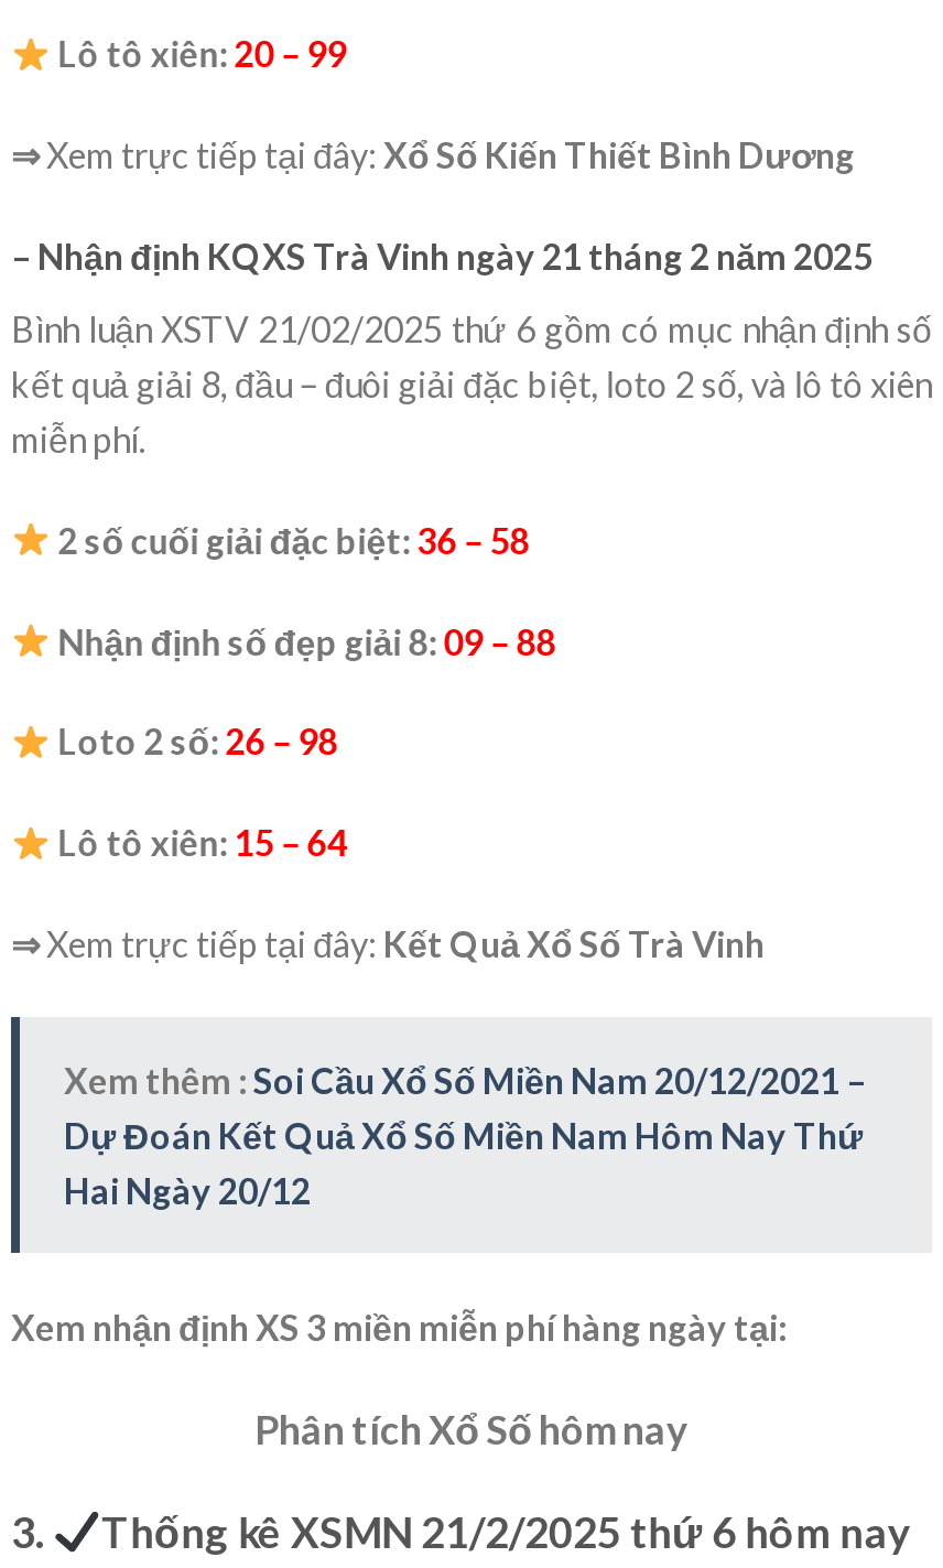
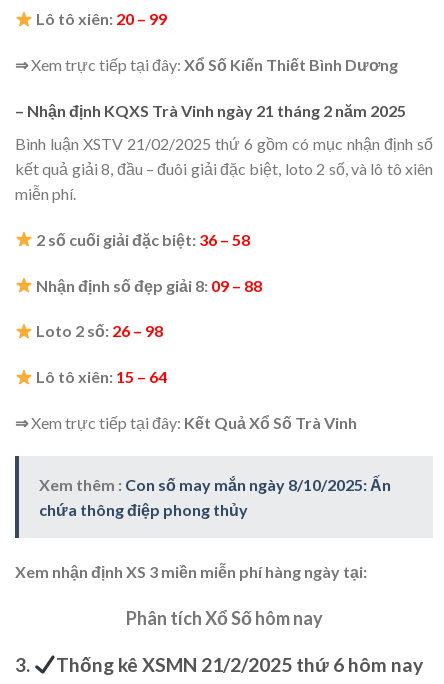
[64,1058,866,1211] Xem thêm : Soi Cầu Xổ Số Miền Nam 20/12/2021 – | Dự Đoán Kết Quả Xổ Số Miền Nam Hôm Nay Thứ | Hai Ngày 20/12 -> [39,475,391,519] Xem thêm : Con số may mắn ngày 8/10/2025: Ấn | chứa thông điệp phong thủy

